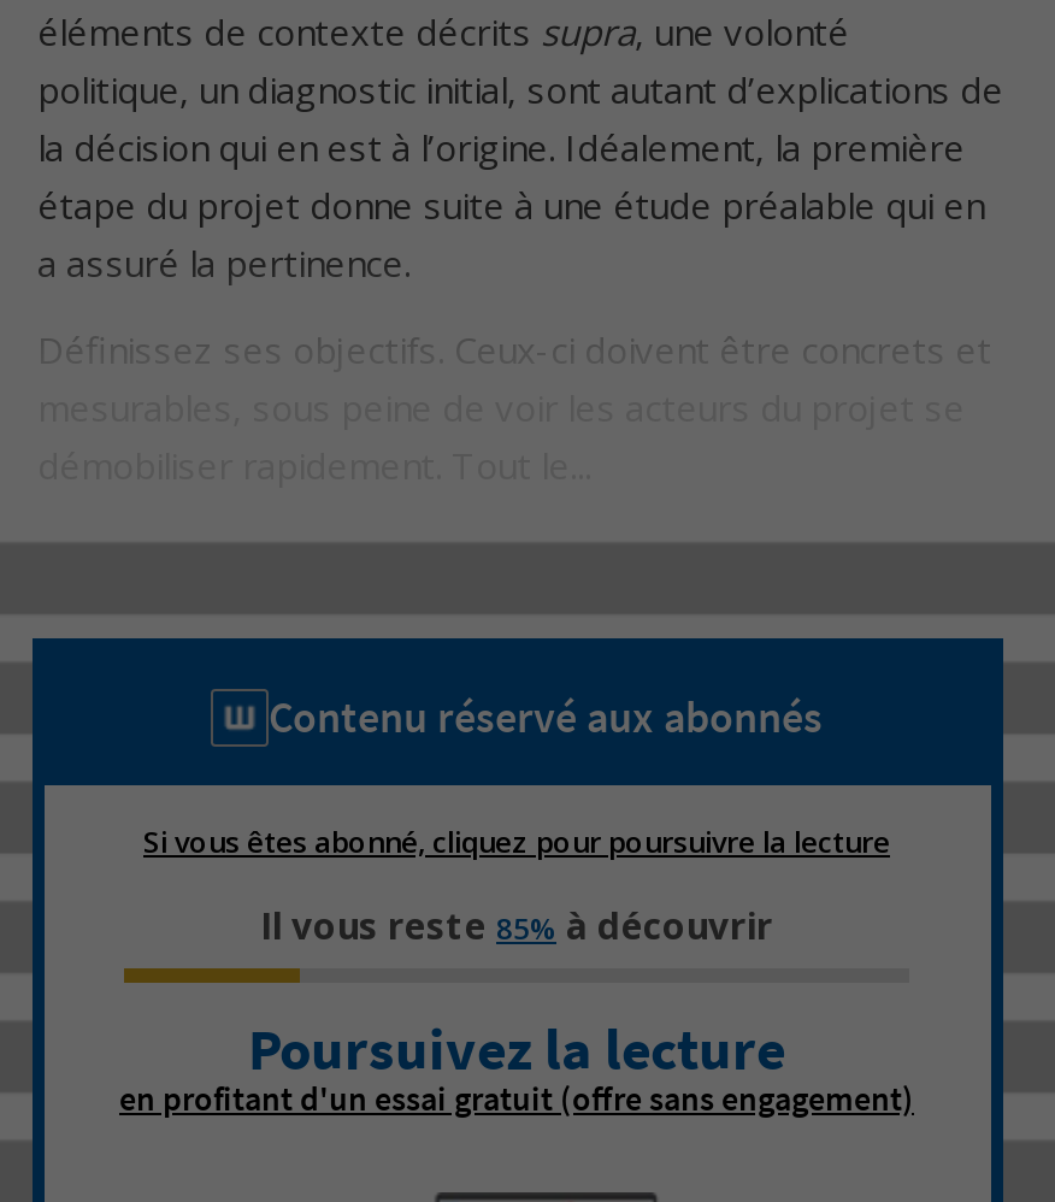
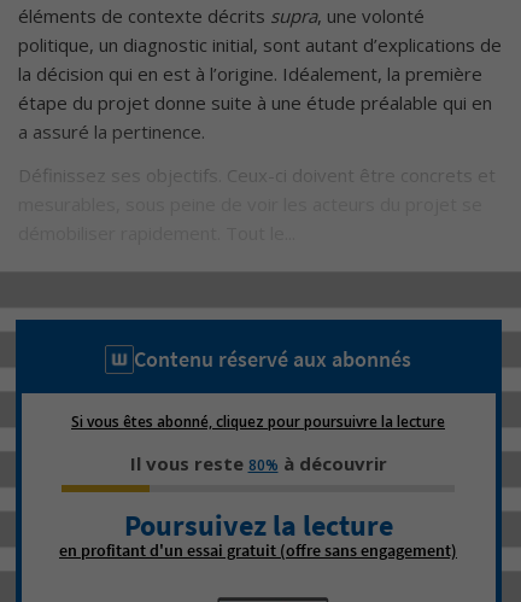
[260,901,773,949] Il vous reste 85% à découvrir -> [130,451,387,475] Il vous reste 80% à découvrir

